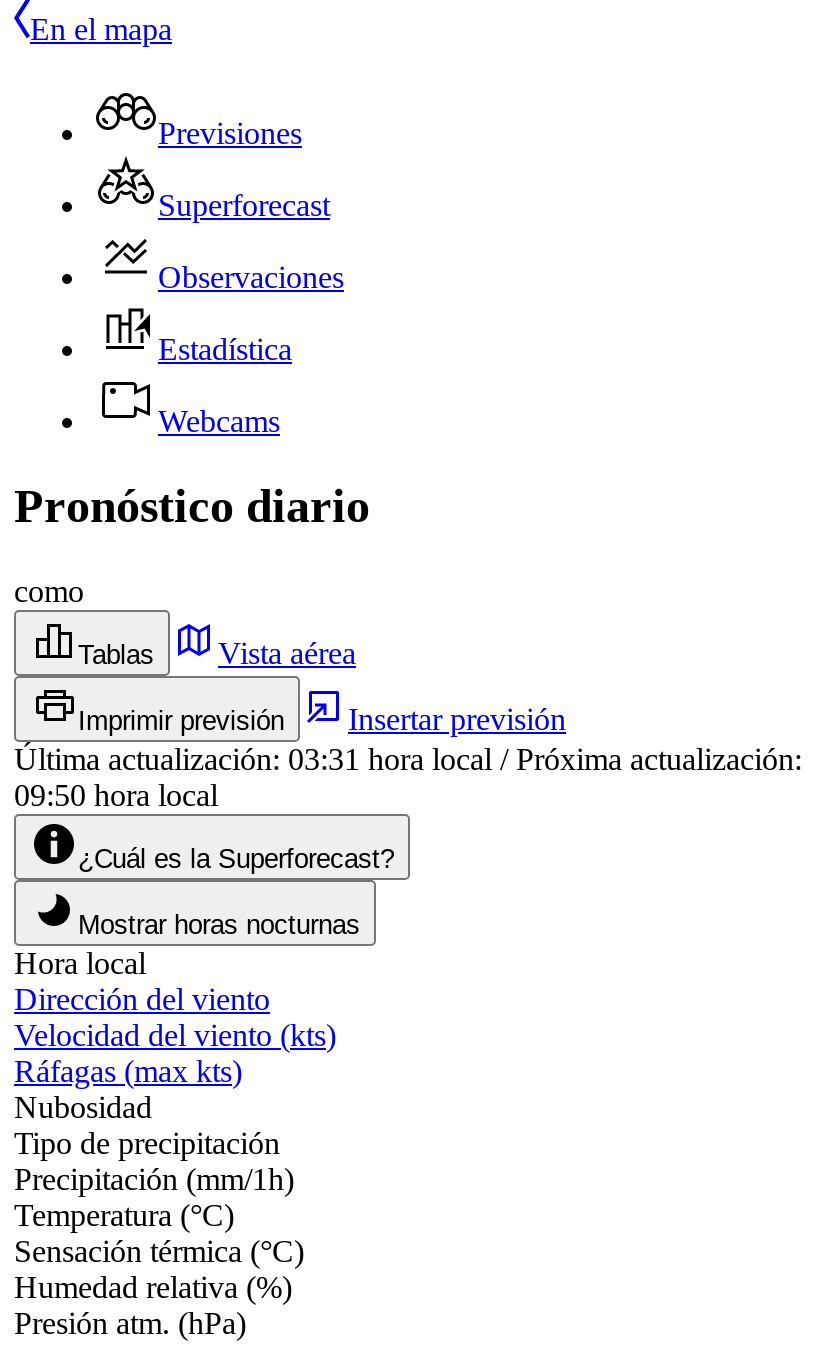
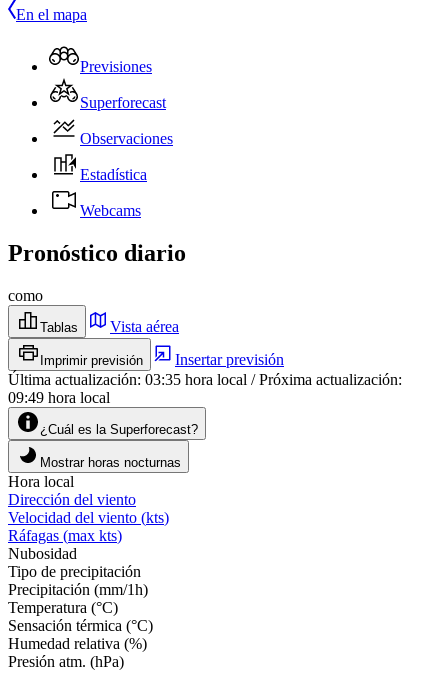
[14,741,802,775] Última actualización:03:31 hora local / Próxima actualización: -> [8,371,402,388] Última actualización:03:35 hora local / Próxima actualización:
[14,777,218,811] 09:50 hora local -> [8,389,110,406] 09:49 hora local

